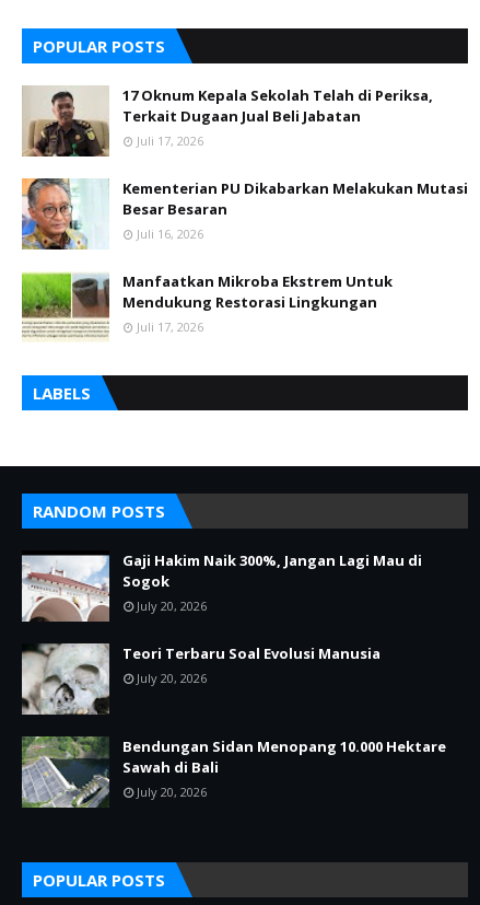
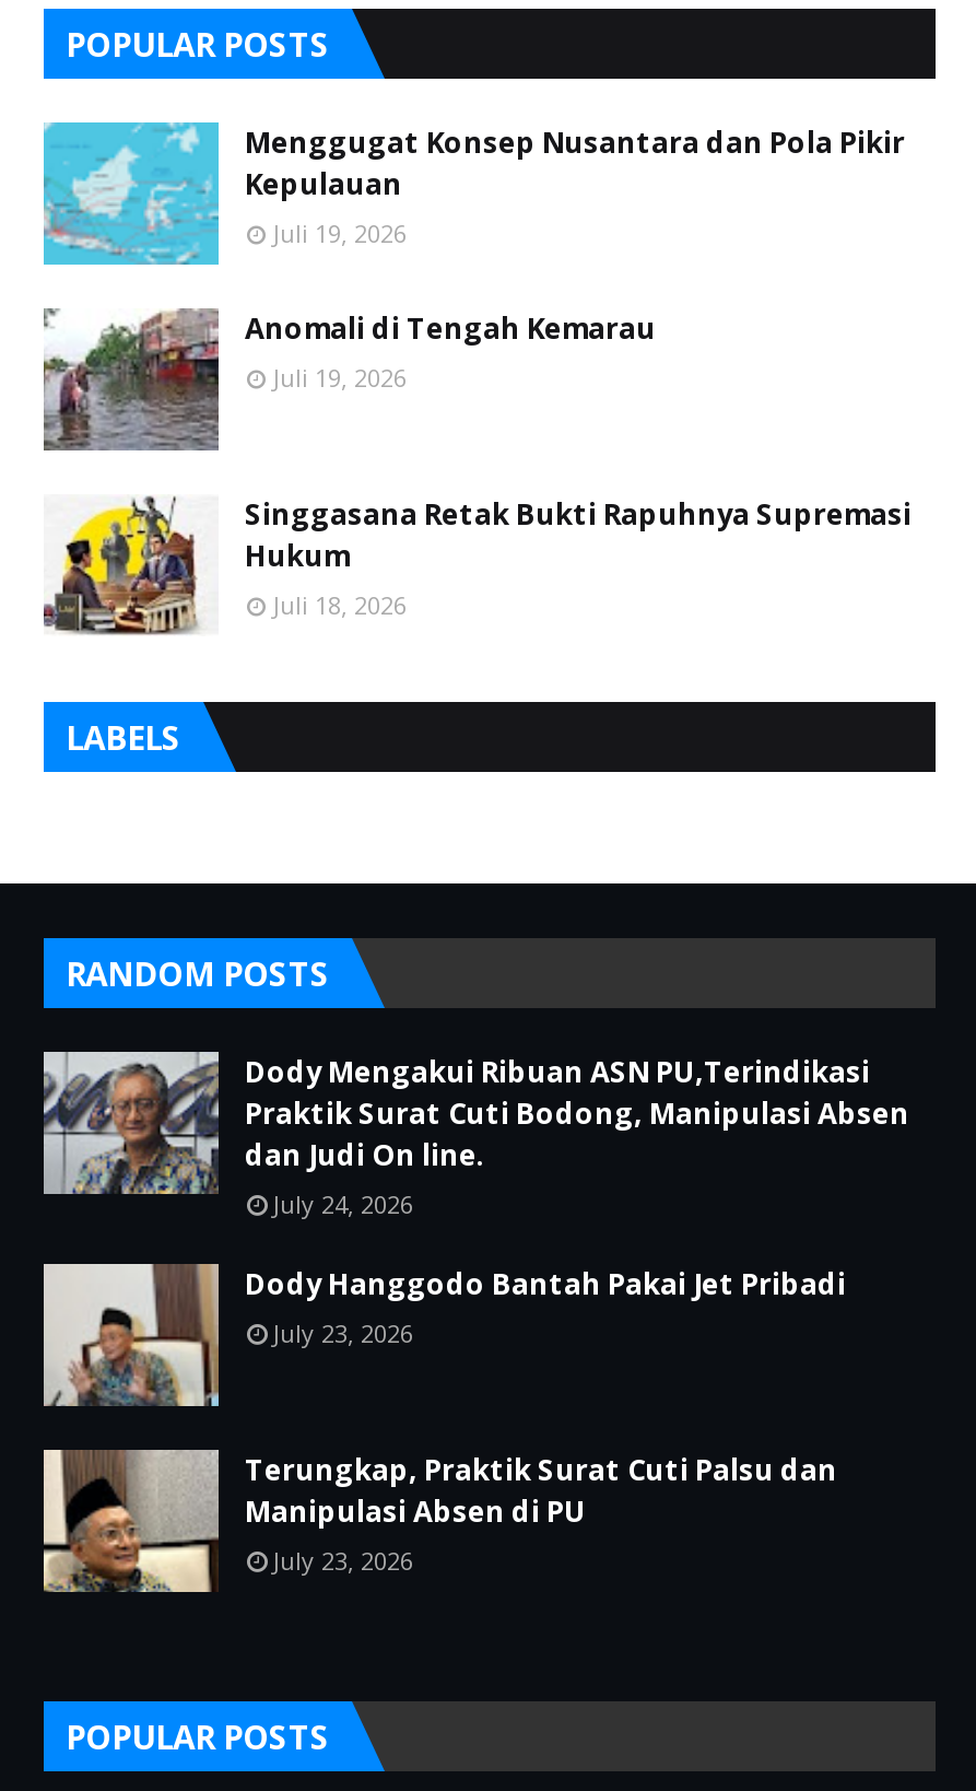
[22,85,433,158] [image] | 17 Oknum Kepala Sekolah Telah di Periksa, | Terkait Dugaan Jual Beli Jabatan | Juli 17, 2026 -> [42,120,905,267] [image] | Menggugat Konsep Nusantara dan Pola Pikir | Kepulauan | Juli 19, 2026
[21,177,468,250] [image] | Kementerian PU Dikabarkan Melakukan Mutasi | Besar Besaran | Juli 16, 2026 -> [42,306,656,453] [image] | Anomali di Tengah Kemarau | Juli 19, 2026
[21,271,393,341] [image] | Manfaatkan Mikroba Ekstrem Untuk | Mendukung Restorasi Lingkungan | Juli 17, 2026 -> [44,494,912,636] [image] | Singgasana Retak Bukti Rapuhnya Supremasi | Hukum | Juli 18, 2026
[22,550,422,622] [image] | Gaji Hakim Naik 300%, Jangan Lagi Mau di | Sogok | July 20, 2026 -> [42,1050,909,1220] [image] | Dody Mengakui Ribuan ASN PU,Terindikasi | Praktik Surat Cuti Bodong, Manipulasi Absen | dan Judi On line. | July 24, 2026
[22,643,381,715] [image] | Teori Terbaru Soal Evolusi Manusia | July 20, 2026 -> [44,1262,846,1408] [image] | Dody Hanggodo Bantah Pakai Jet Pribadi | July 23, 2026
[22,736,446,809] [image] | Bendungan Sidan Menopang 10.000 Hektare | Sawah di Bali | July 20, 2026 -> [44,1450,837,1594] [image] | Terungkap, Praktik Surat Cuti Palsu dan | Manipulasi Absen di PU | July 23, 2026

